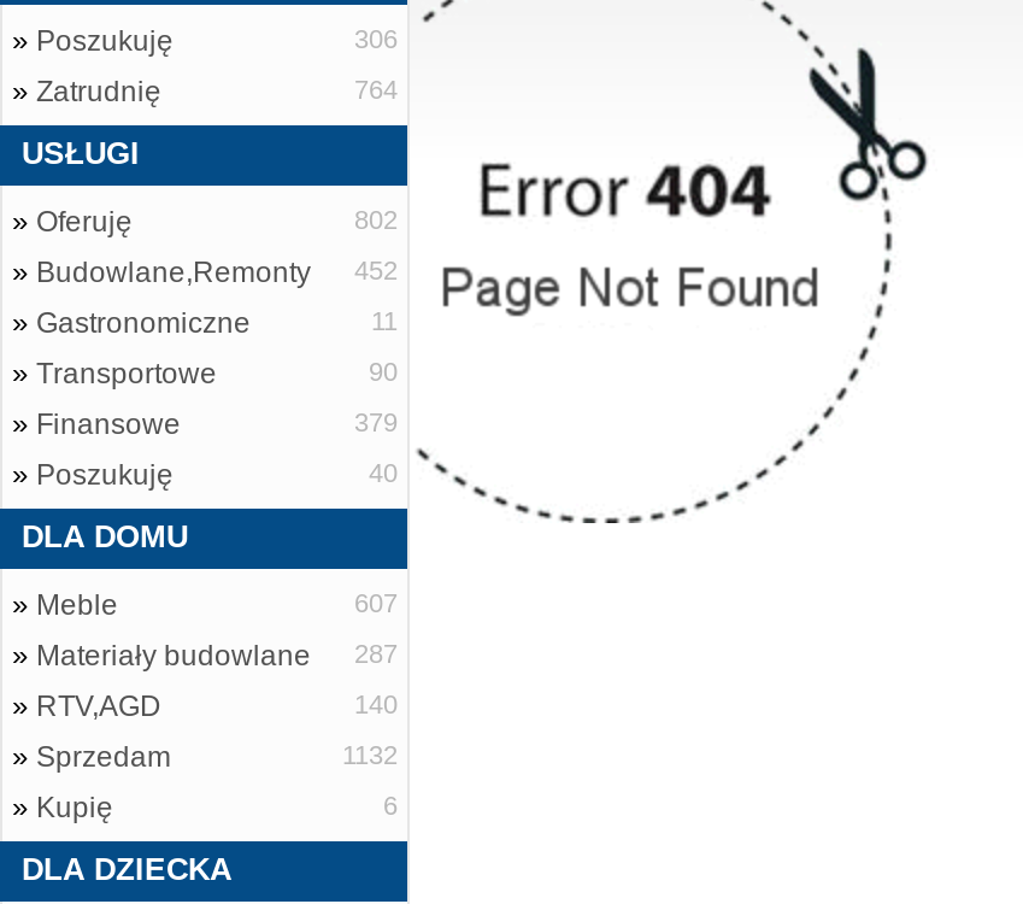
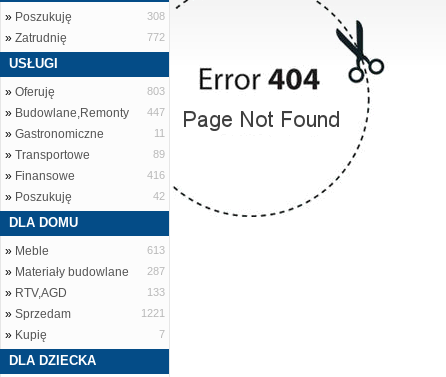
[354,24,398,53] 306 -> [147,10,165,22] 308
[354,75,398,104] 764 -> [147,31,165,43] 772
[354,205,398,234] 802 -> [147,85,165,97] 803
[12,256,398,289] » Budowlane,Remonty 452 -> [5,106,165,120] » Budowlane,Remonty 447
[369,357,398,386] 90 -> [153,148,165,160] 89
[354,407,398,436] 379 -> [147,169,165,181] 416
[369,458,398,487] 40 -> [153,190,165,202] 42
[354,588,398,617] 607 -> [147,244,165,256] 613
[354,689,398,718] 140 -> [147,286,165,298] 133
[342,740,398,769] 1132 -> [141,307,165,319] 1221
[383,791,398,820] 6 -> [159,328,165,340] 7

